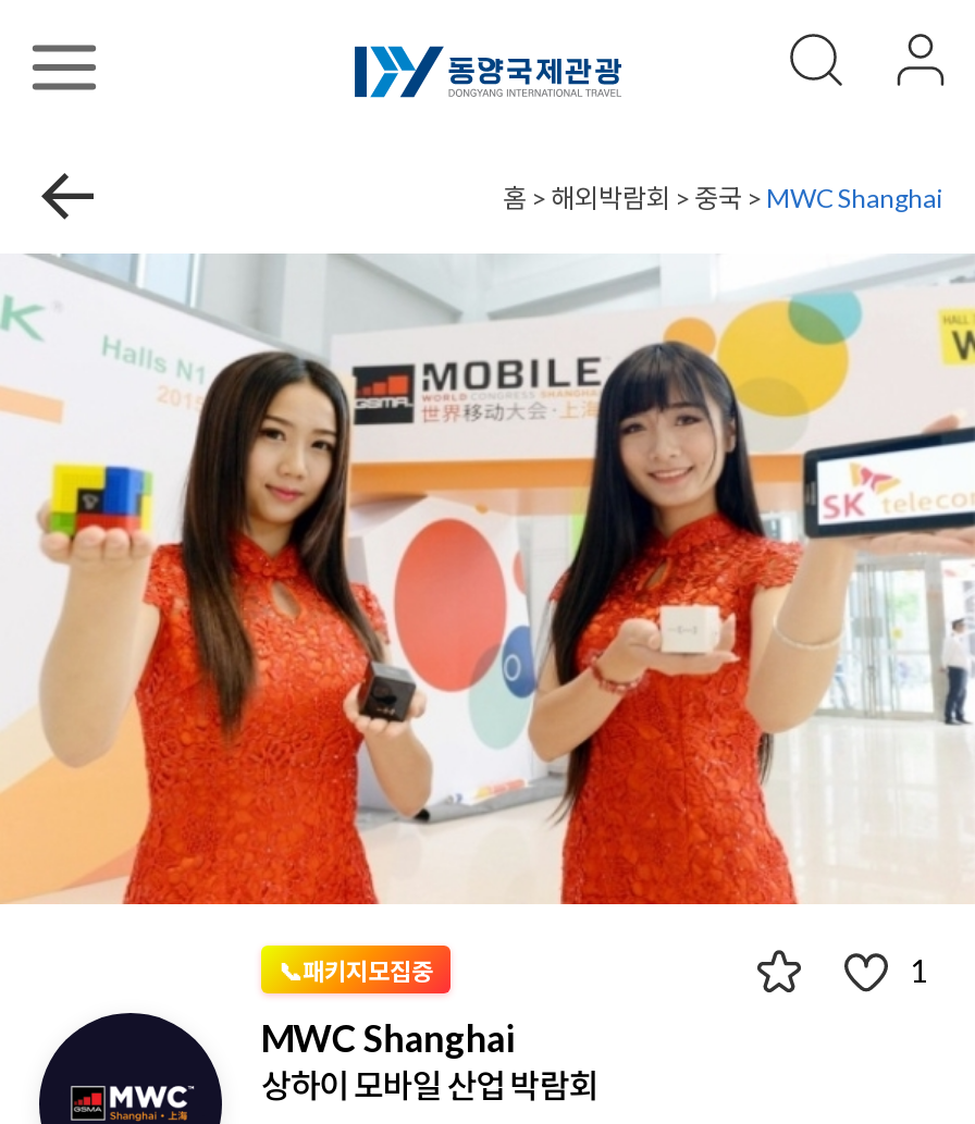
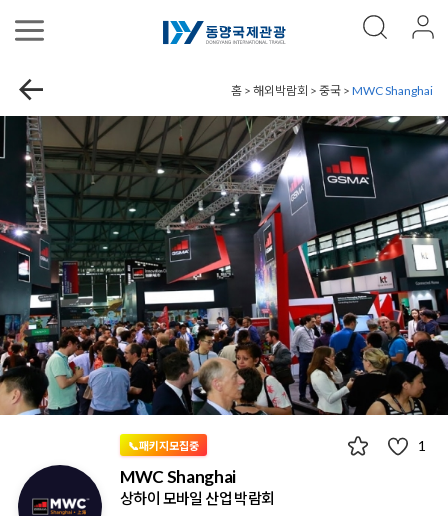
[7,254,968,906] [image] -> [3,115,445,416] [image]

